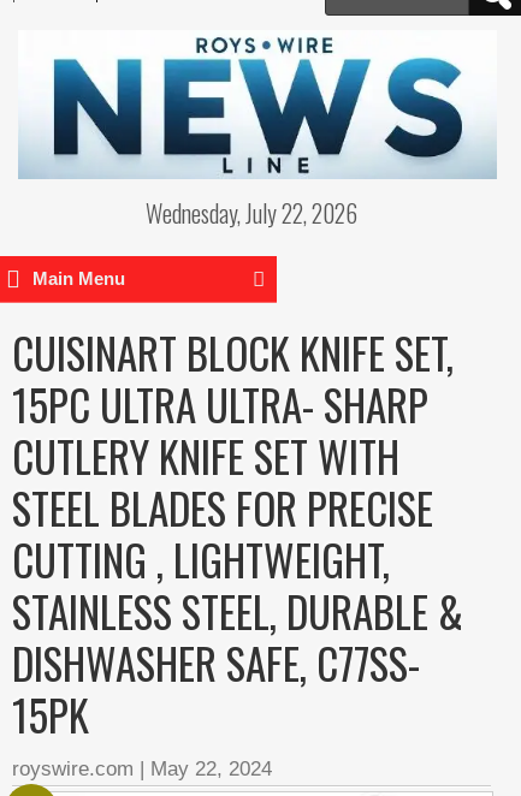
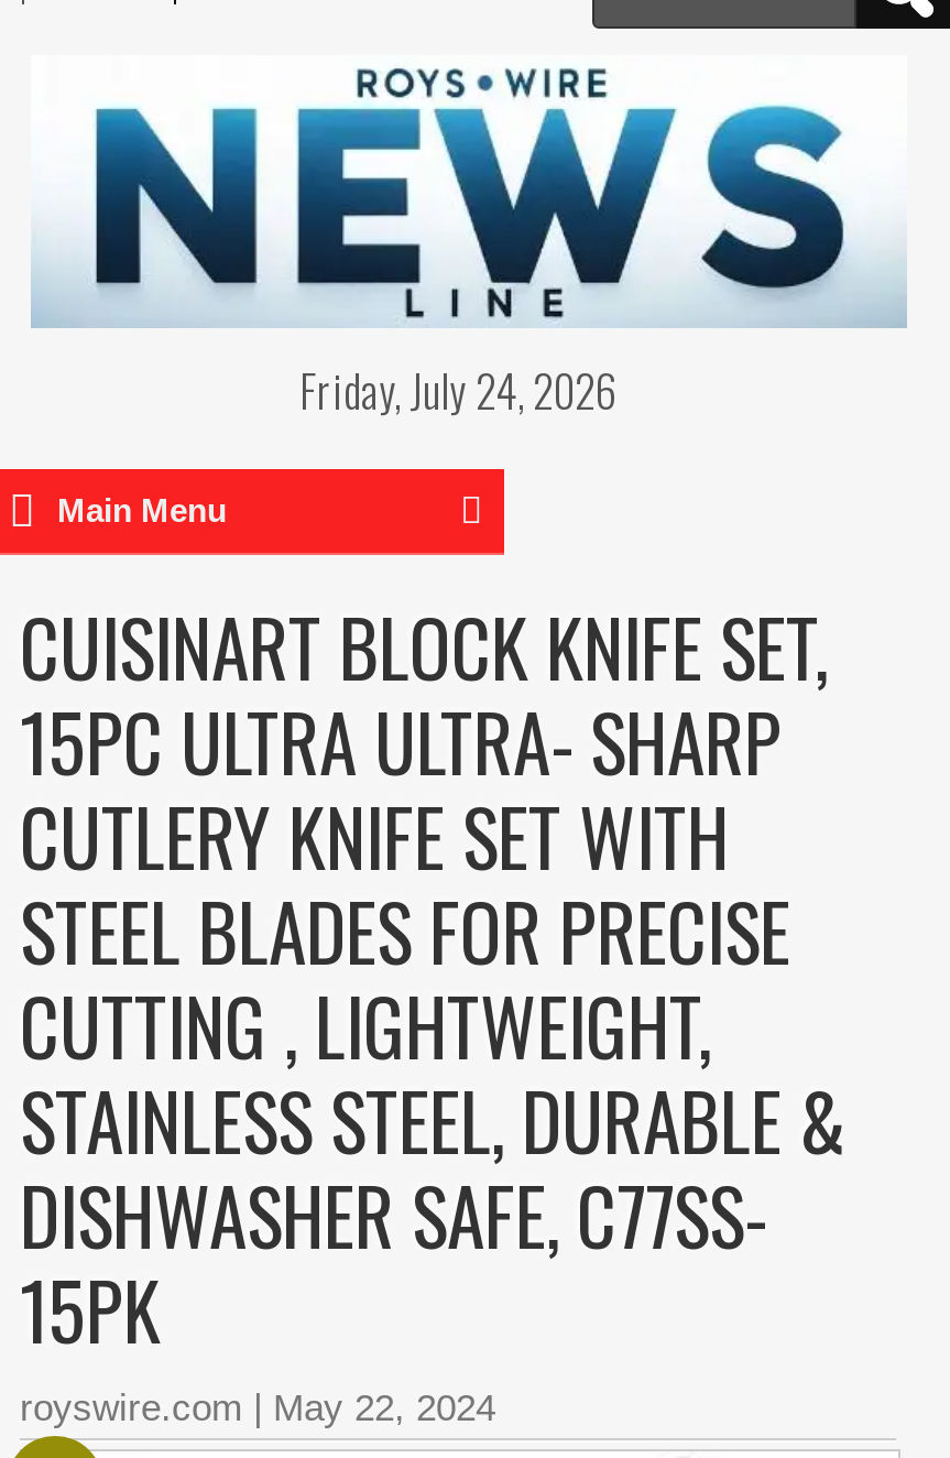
[146,195,357,231] Wednesday, July 22, 2026 -> [299,357,616,423] Friday, July 24, 2026

